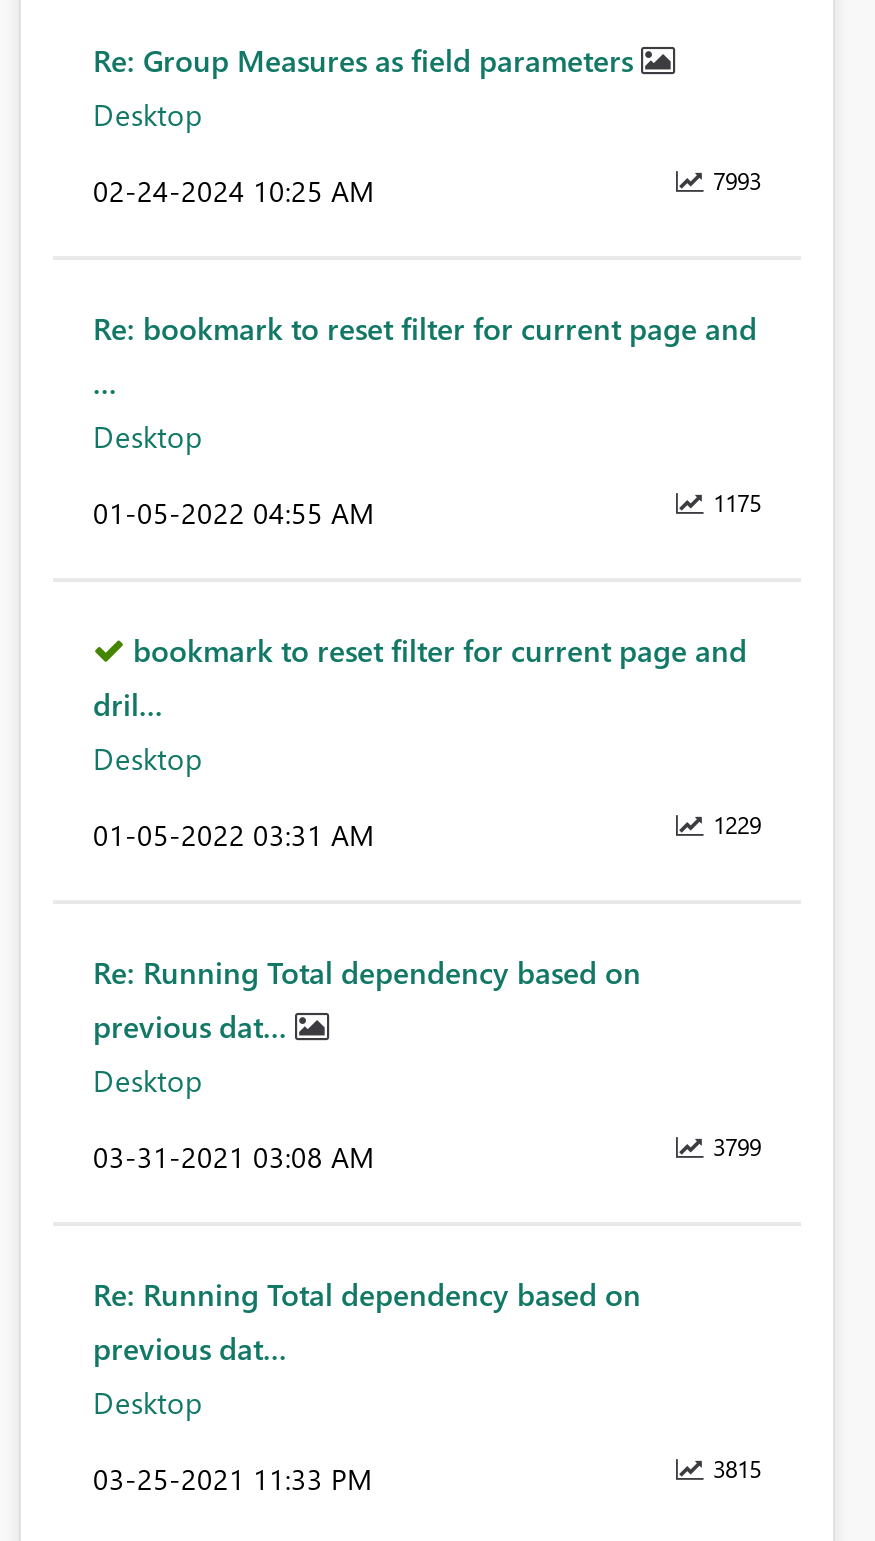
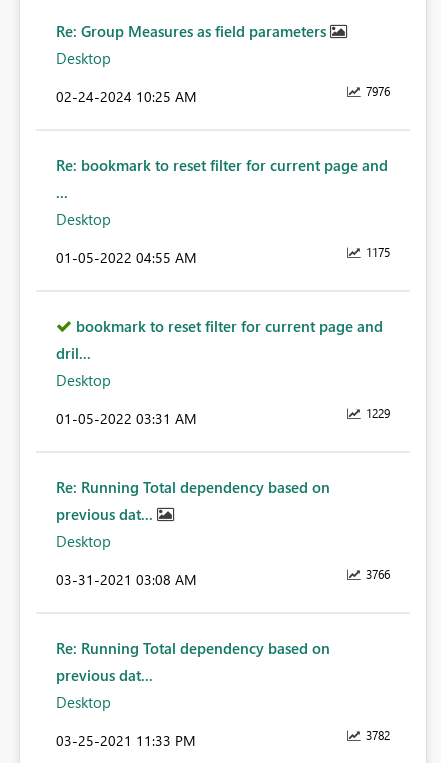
[707,165,761,197] 7993 -> [363,83,390,99] 7976
[707,1131,761,1163] 3799 -> [363,566,390,582] 3766
[707,1453,761,1485] 3815 -> [363,727,390,743] 3782

